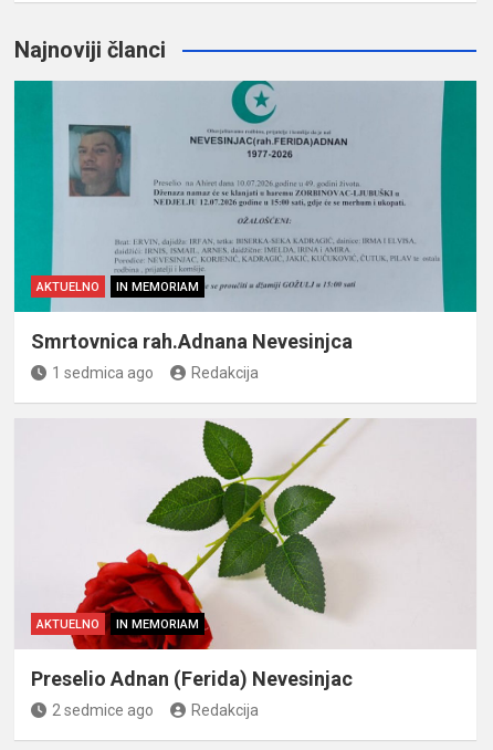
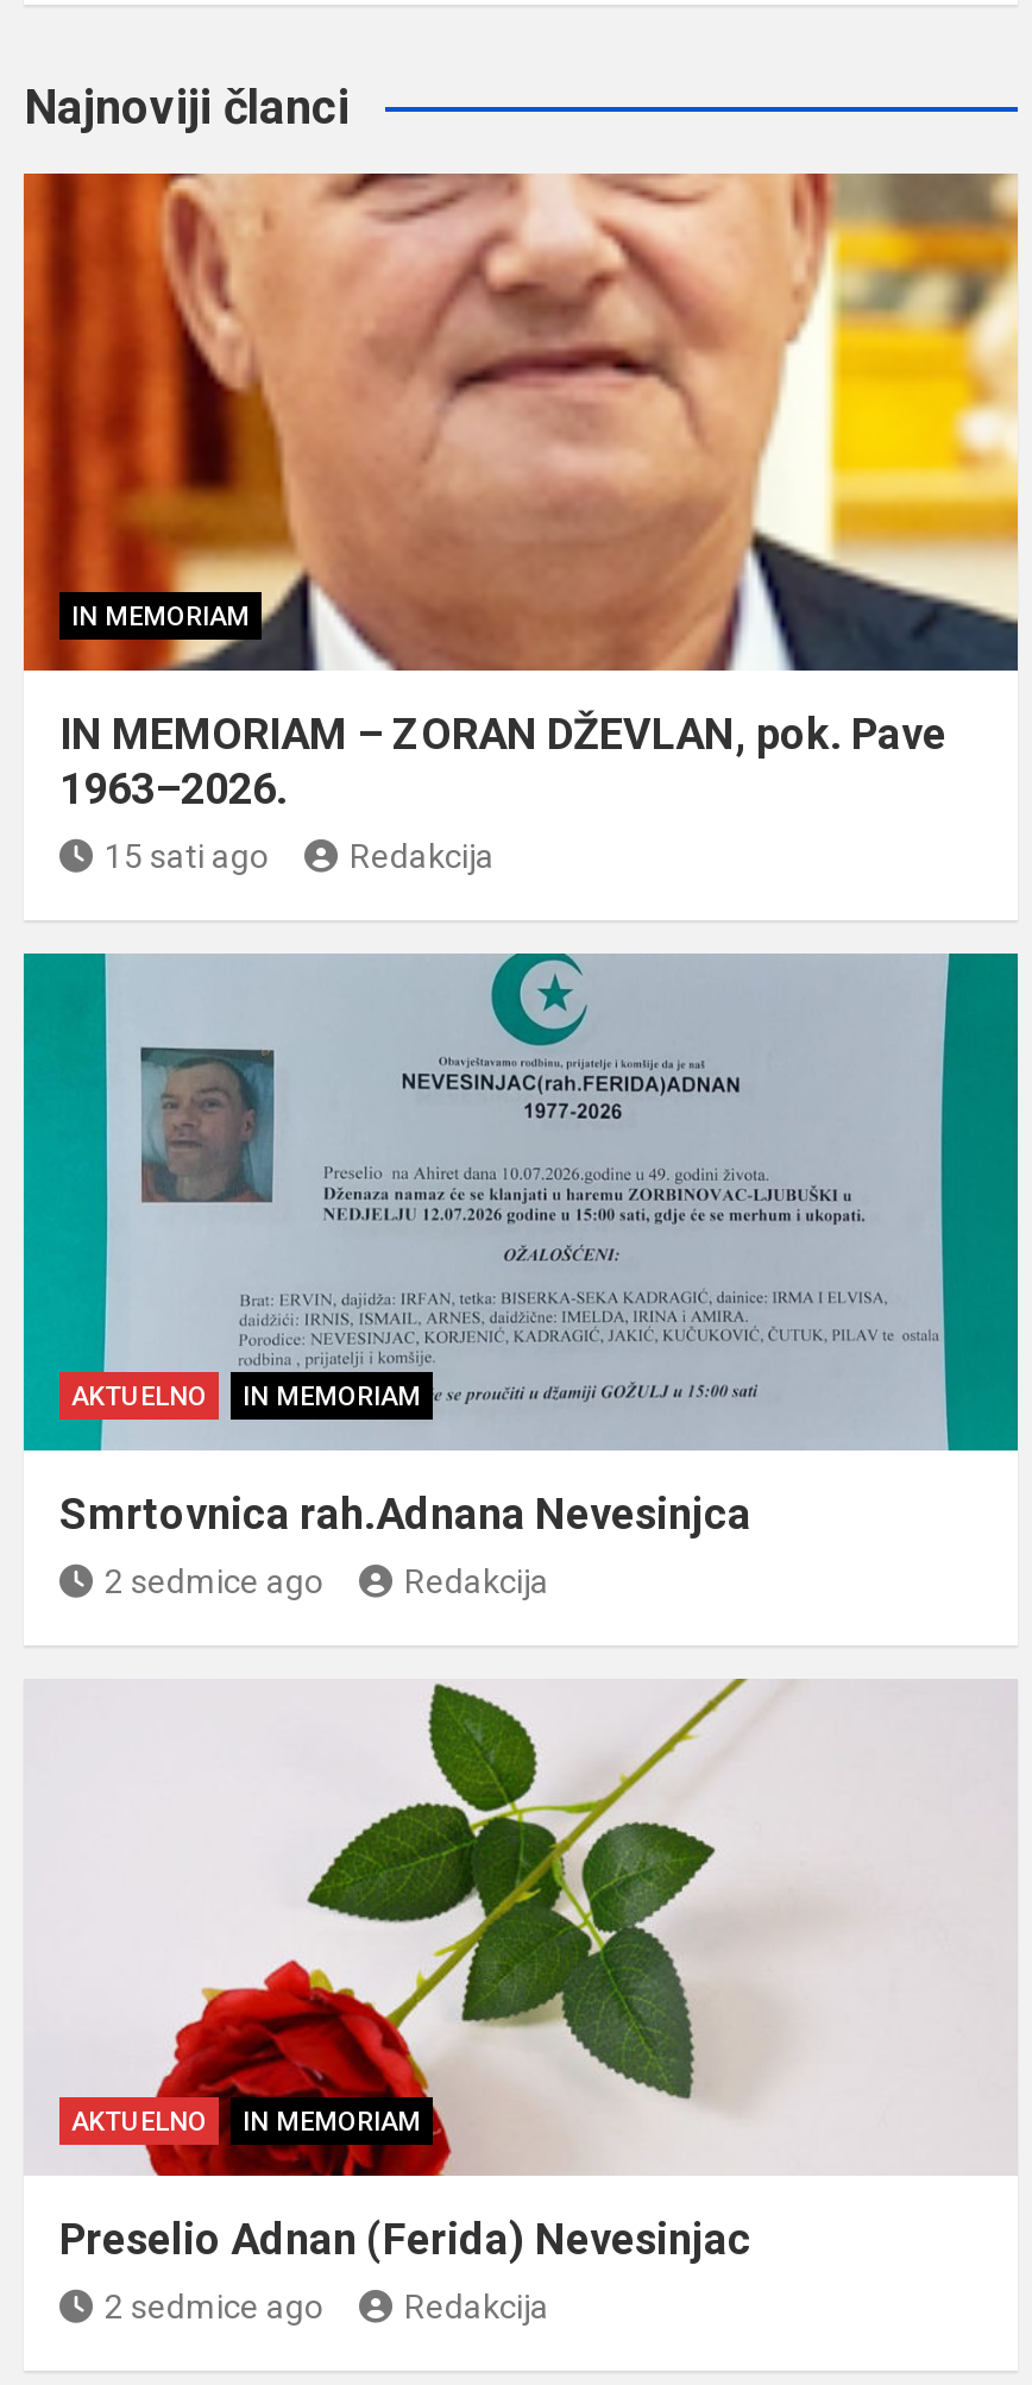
none -> [21,171,1020,874] [image] | IN MEMORIAM | IN MEMORIAM – ZORAN DŽEVLAN, pok. Pave | 1963–2026. | 15 sati ago | Redakcija
[52,364,154,381] 1 sedmica ago -> [105,1562,323,1600] 2 sedmice ago

